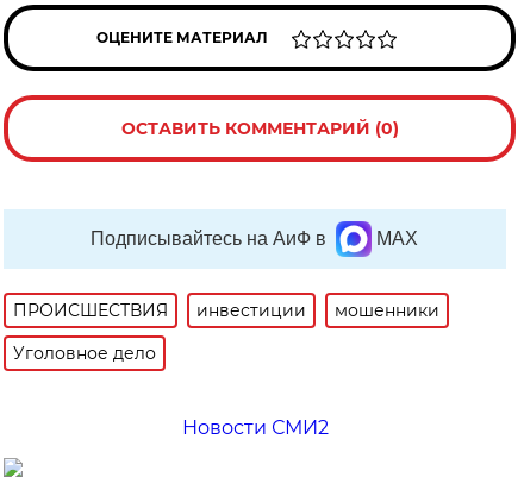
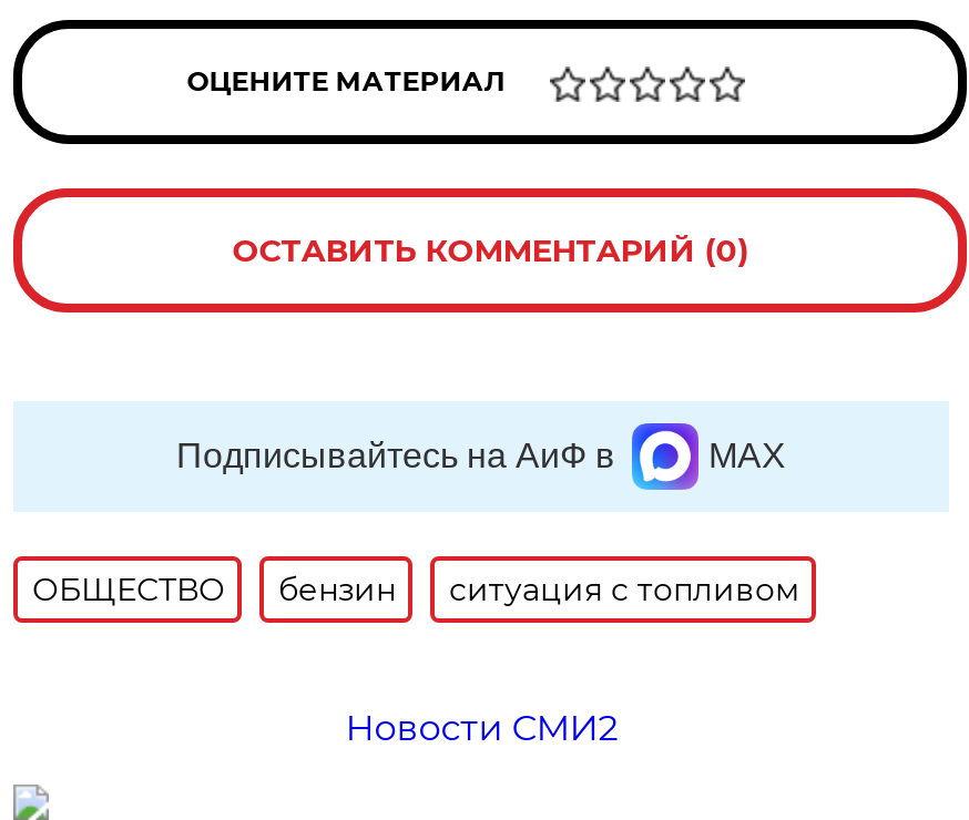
[14,300,440,364] ПРОИСШЕСТВИЯ | инвестиции | мошенники | Уголовное дело -> [32,570,799,609] ОБЩЕСТВО | бензин | ситуация с топливом

